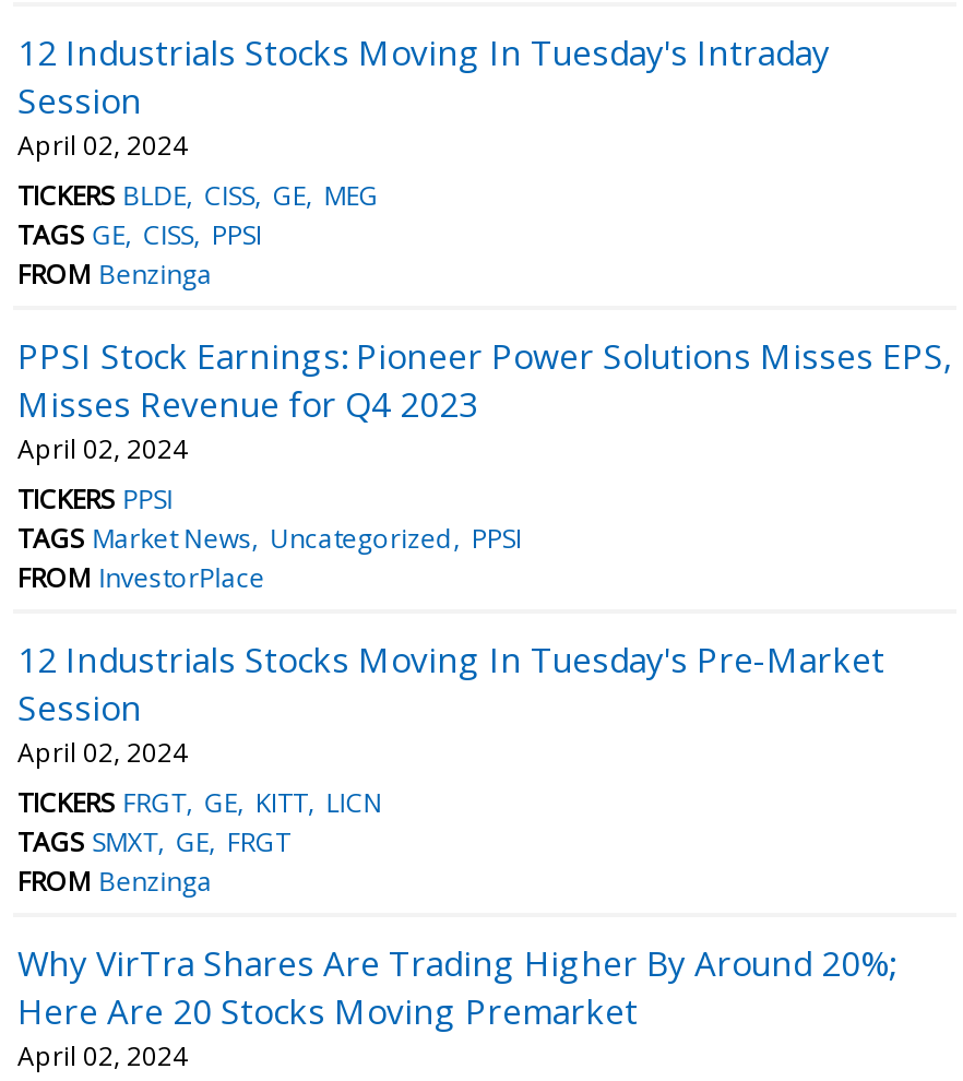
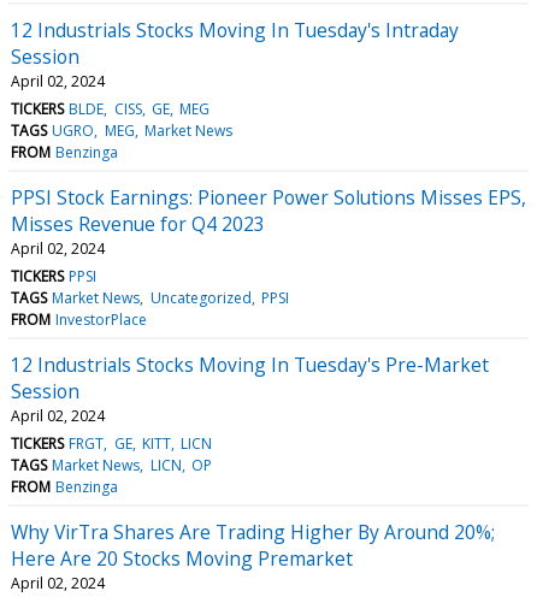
[17,216,262,253] TAGS GE CISS PPSI -> [11,120,232,141] TAGS UGRO MEG Market News
[17,823,290,860] TAGS SMXT GE FRGT -> [11,455,212,475] TAGS Market News LICN OP

